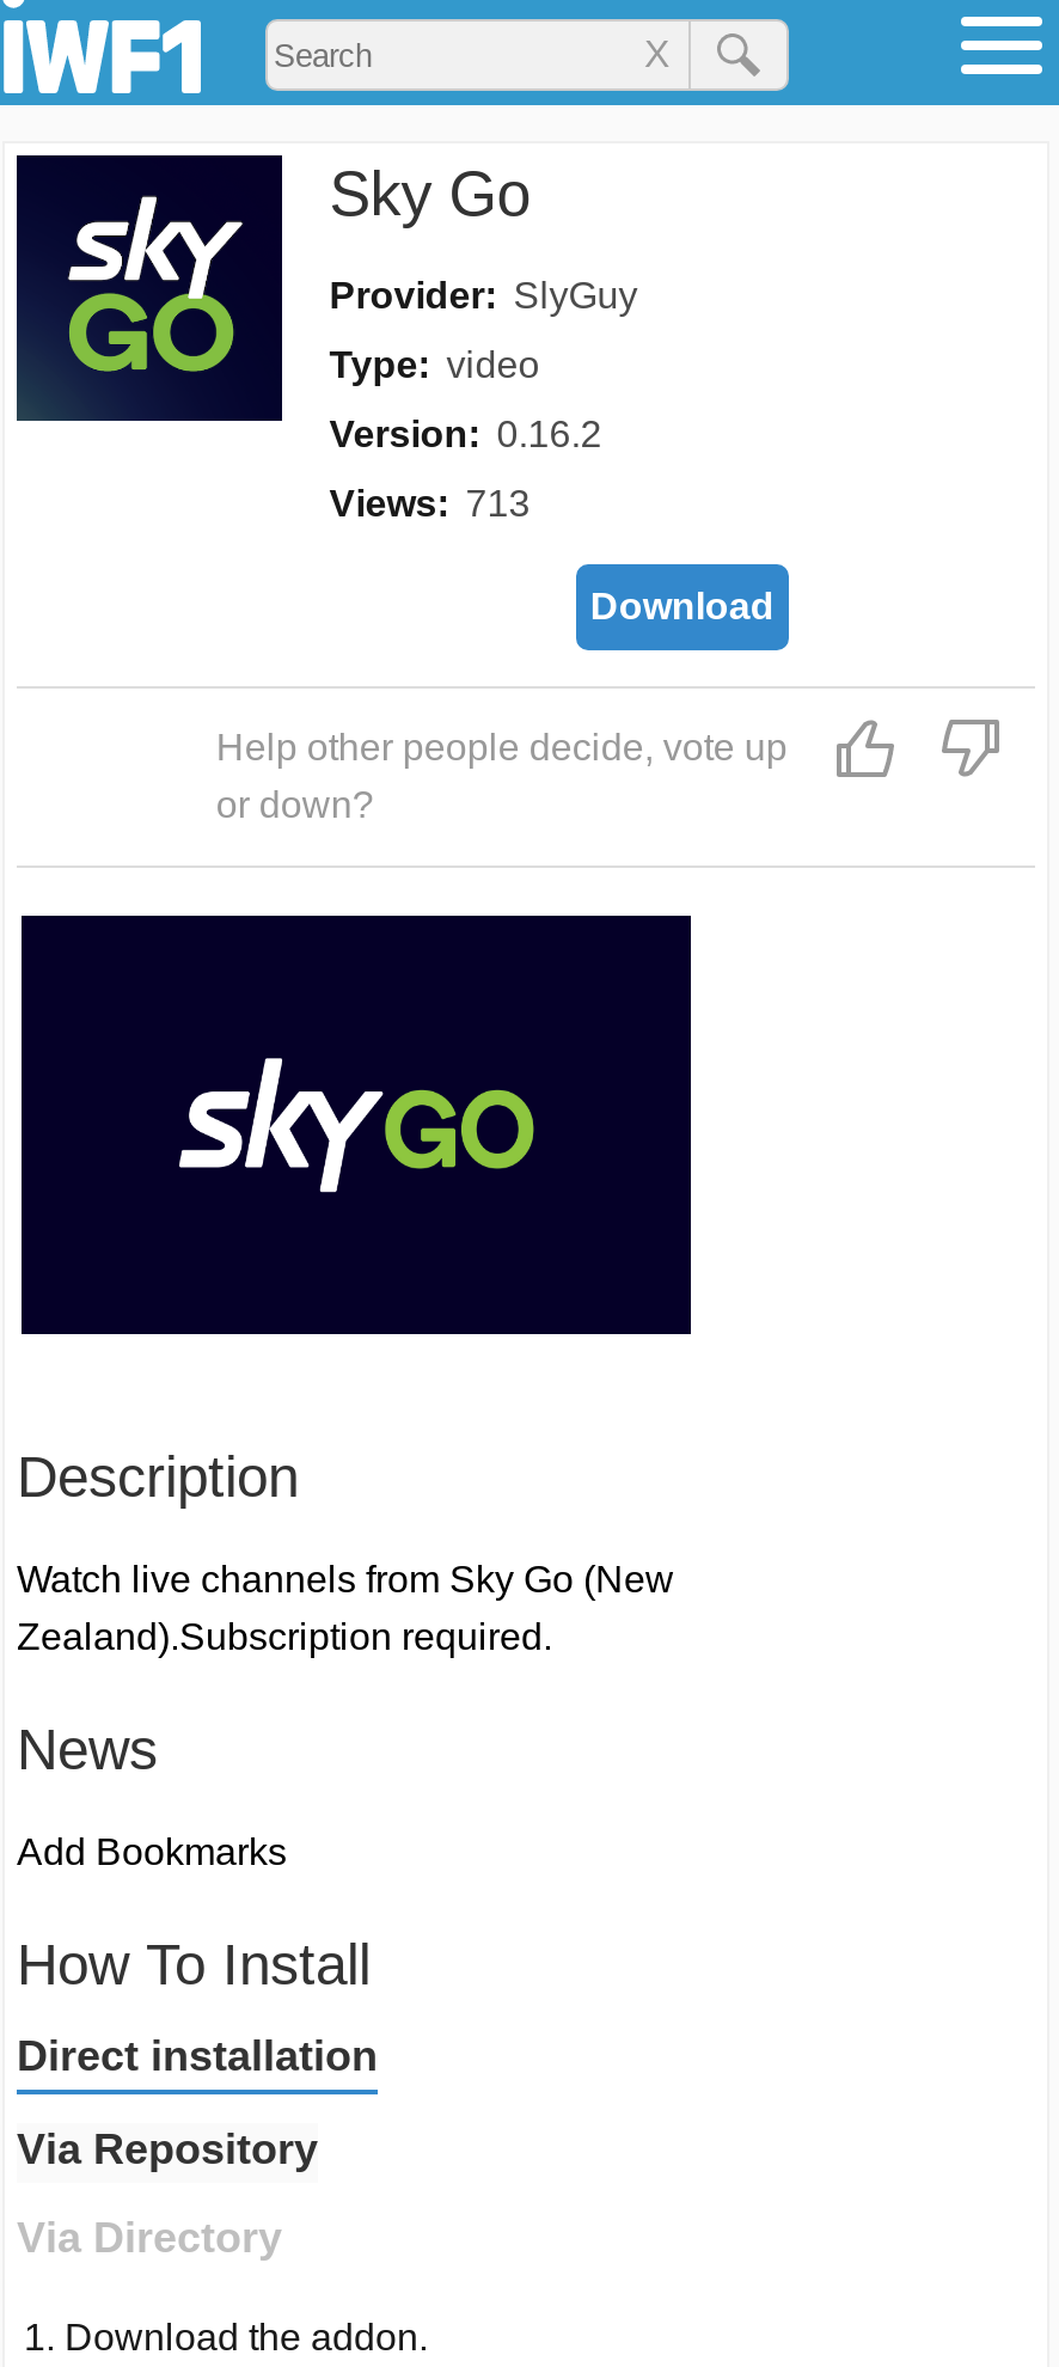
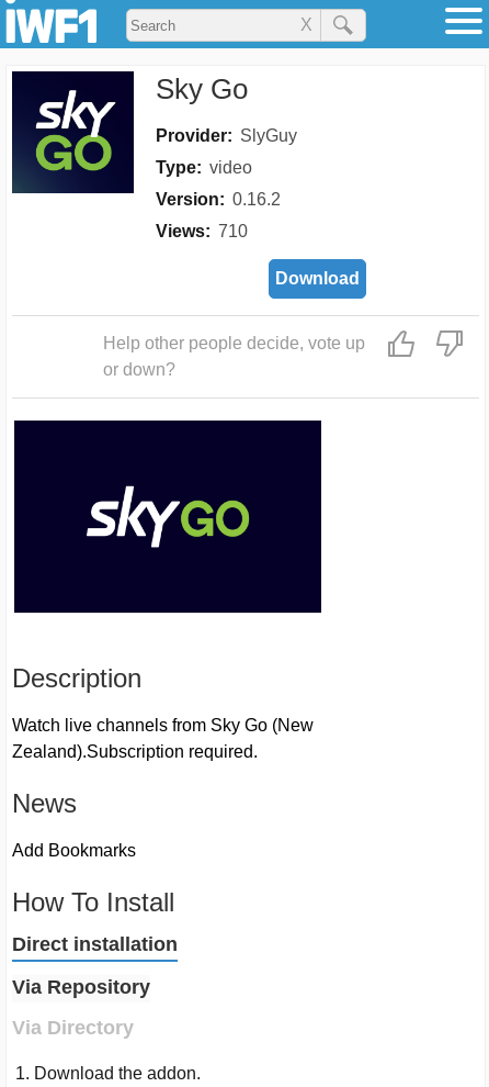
[329,483,530,524] Views: 713 -> [155,222,248,240] Views: 710

